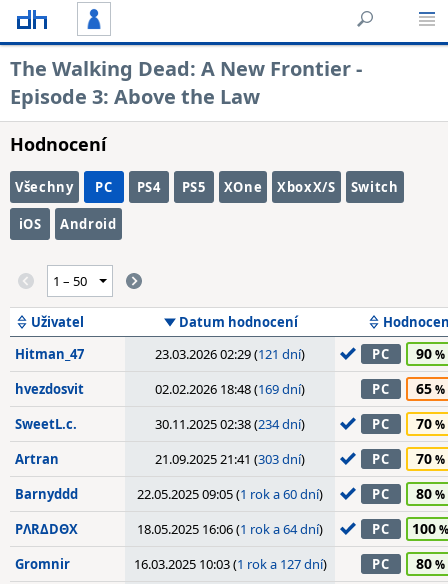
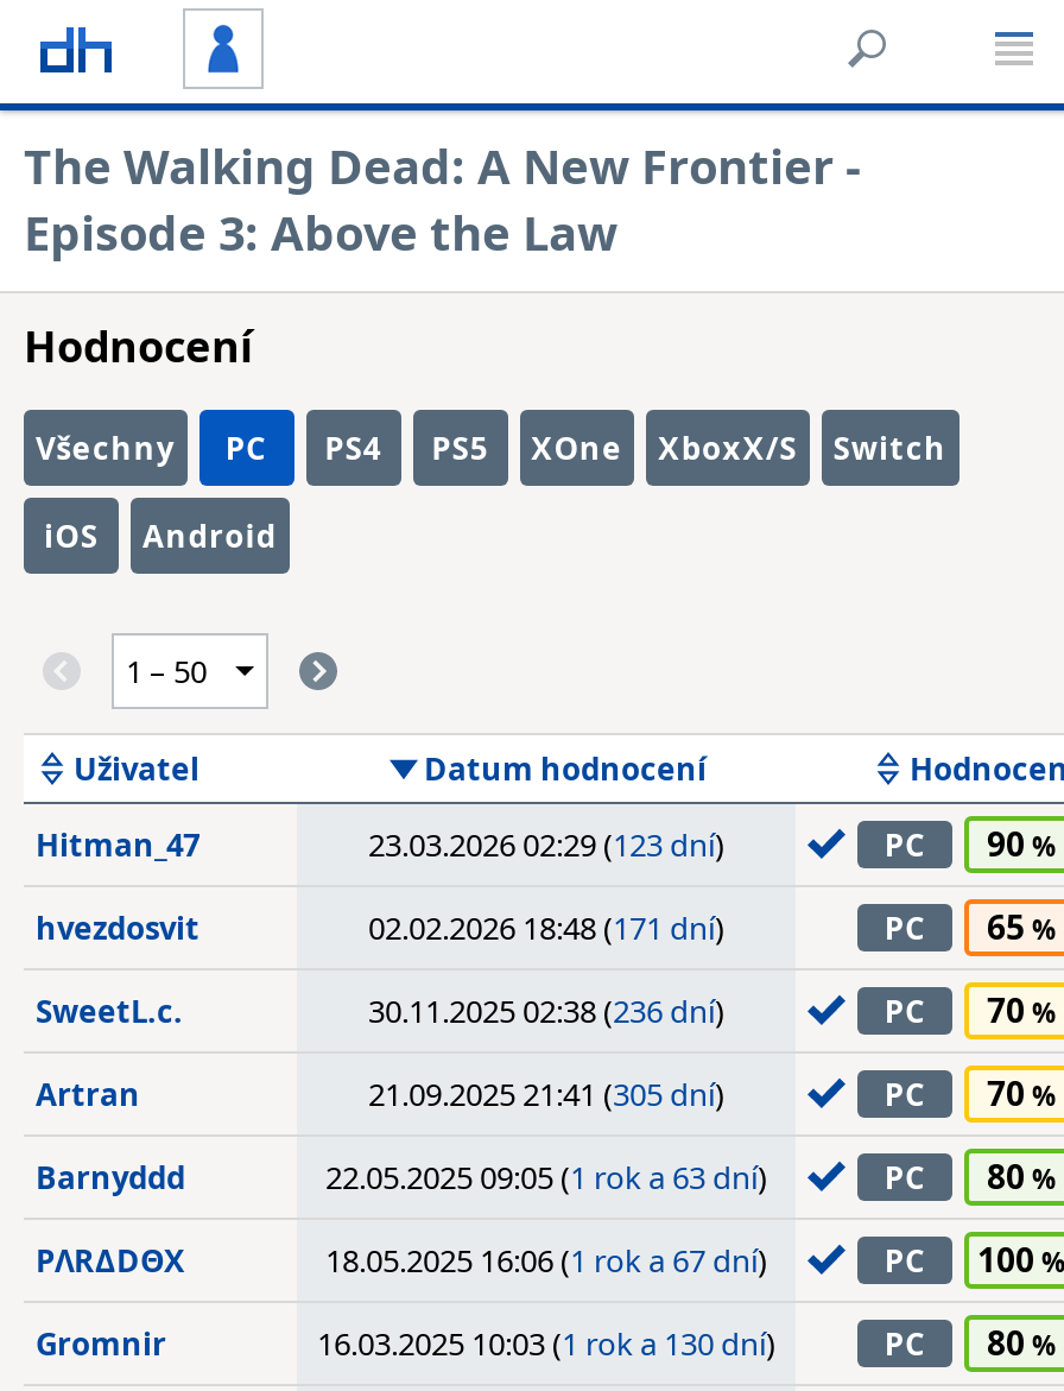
[155,345,305,363] 23.03.2026 02:29 (121 dní) -> [368,823,724,866] 23.03.2026 02:29 (123 dní)
[155,380,305,398] 02.02.2026 18:48 (169 dní) -> [368,906,724,949] 02.02.2026 18:48 (171 dní)
[155,415,305,433] 30.11.2025 02:38 (234 dní) -> [368,989,724,1032] 30.11.2025 02:38 (236 dní)
[155,450,305,468] 21.09.2025 21:41 (303 dní) -> [368,1073,724,1115] 21.09.2025 21:41 (305 dní)
[137,485,323,503] 22.05.2025 09:05 (1 rok a 60 dní) -> [325,1156,767,1199] 22.05.2025 09:05 (1 rok a 63 dní)
[137,520,323,538] 18.05.2025 16:06 (1 rok a 64 dní) -> [325,1239,767,1282] 18.05.2025 16:06 (1 rok a 67 dní)
[133,555,326,573] 16.03.2025 10:03 (1 rok a 127 dní) -> [317,1322,775,1365] 16.03.2025 10:03 (1 rok a 130 dní)

